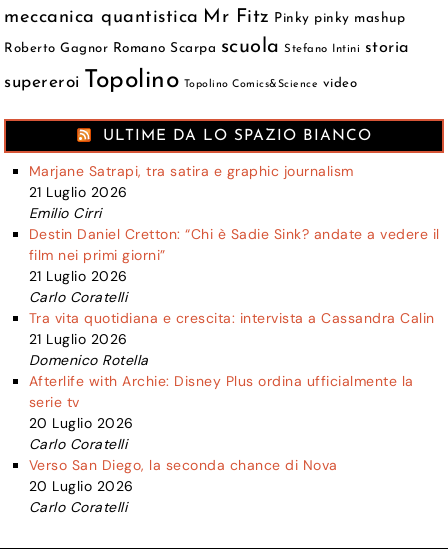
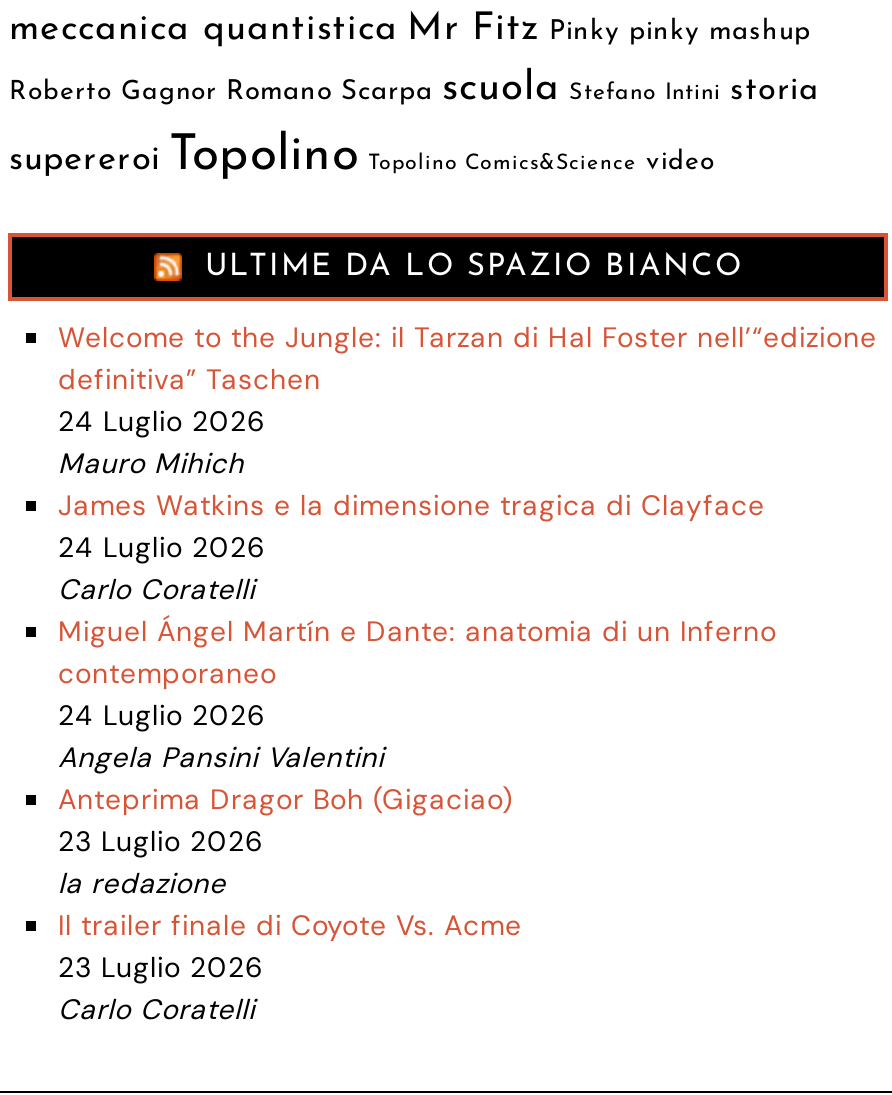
[29,162,440,285] Marjane Satrapi, tra satira e graphic journalism | 21 Luglio 2026 | Emilio Cirri | Destin Daniel Cretton: “Chi è Sadie Sink? andate a vedere il | film nei primi giorni” | 21 Luglio 2026 -> [58,320,877,566] Welcome to the Jungle: il Tarzan di Hal Foster nell’“edizione | definitiva” Taschen | 24 Luglio 2026 | Mauro Mihich | James Watkins e la dimensione tragica di Clayface | 24 Luglio 2026
[29,309,435,495] Tra vita quotidiana e crescita: intervista a Cassandra Calin | 21 Luglio 2026 | Domenico Rotella | Afterlife with Archie: Disney Plus ordina ufficialmente la | serie tv | 20 Luglio 2026 | Carlo Coratelli | Verso San Diego, la seconda chance di Nova | 20 Luglio 2026 -> [58,614,777,986] Miguel Ángel Martín e Dante: anatomia di un Inferno | contemporaneo | 24 Luglio 2026 | Angela Pansini Valentini | Anteprima Dragor Boh (Gigaciao) | 23 Luglio 2026 | la redazione | Il trailer finale di Coyote Vs. Acme | 23 Luglio 2026

